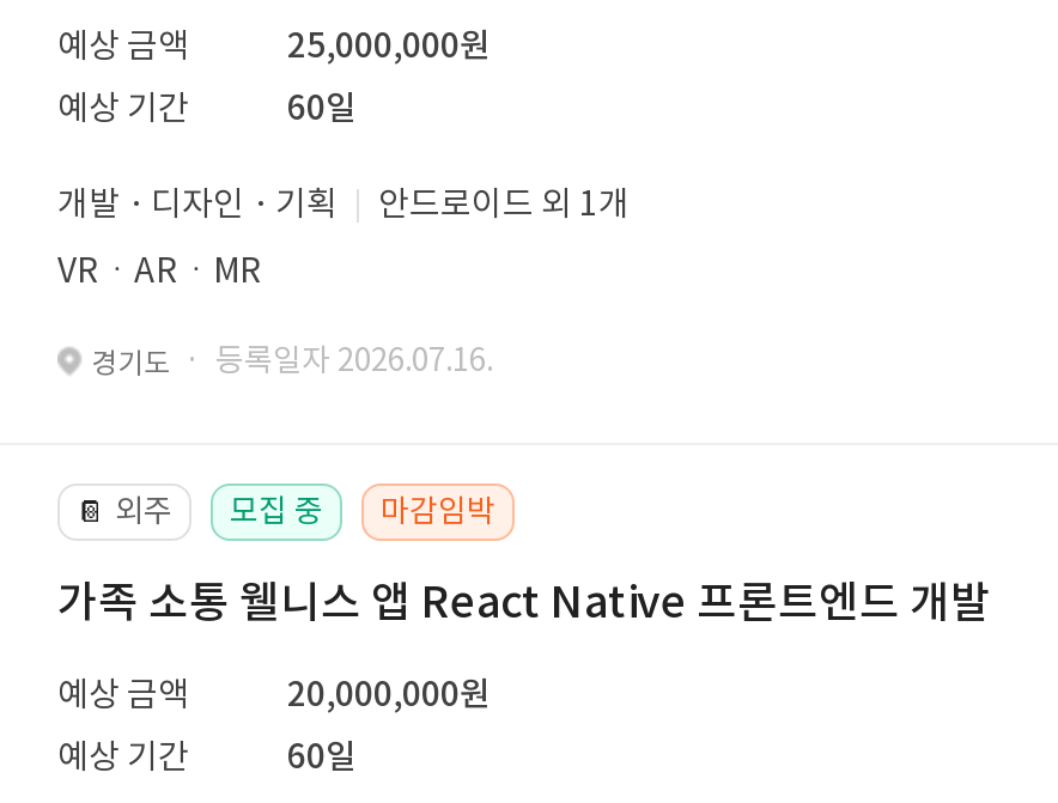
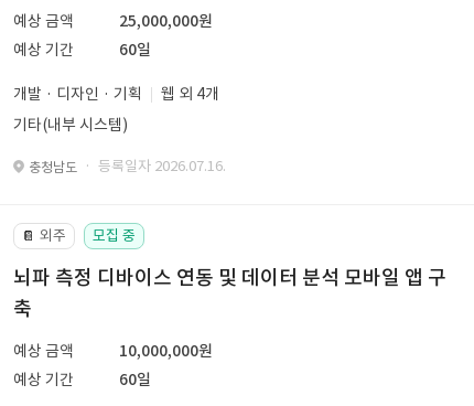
[378,182,630,225] 안드로이드 외 1개 -> [161,84,219,104] 웹 외 4개
[57,249,263,292] VRㆍARㆍMR -> [13,115,128,135] 기타(내부 시스템)
[91,340,493,381] 경기도 · 등록일자 2026.07.16. -> [29,157,226,175] 충청남도 · 등록일자 2026.07.16.
[57,491,991,629] 마감임박 | 가족 소통 웰니스 앱 React Native 프론트엔드 개발 -> [13,265,446,321] 뇌파 측정 디바이스 연동 및 데이터 분석 모바일 앱 구 | 축
[287,673,491,716] 20,000,000원 -> [119,341,213,361] 10,000,000원

